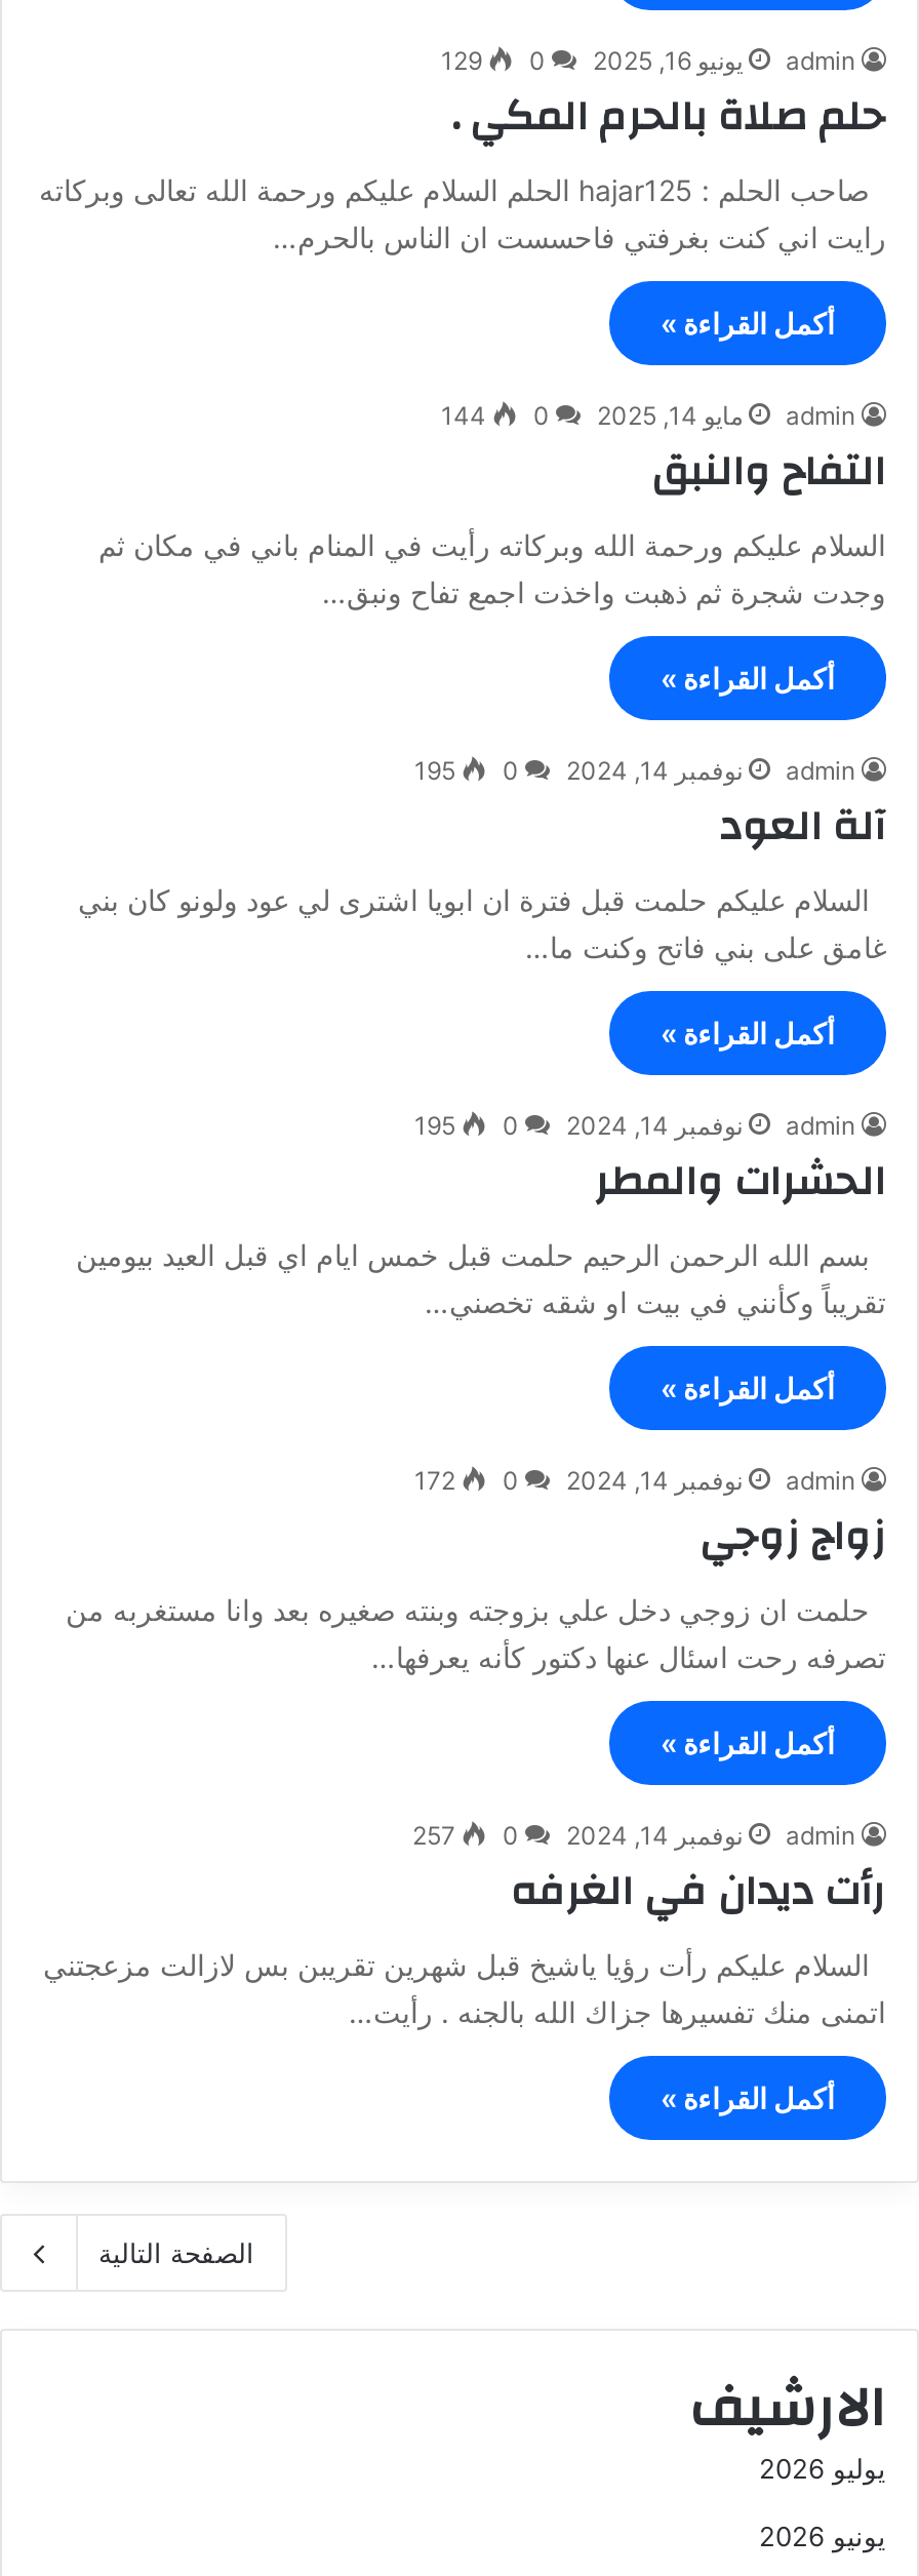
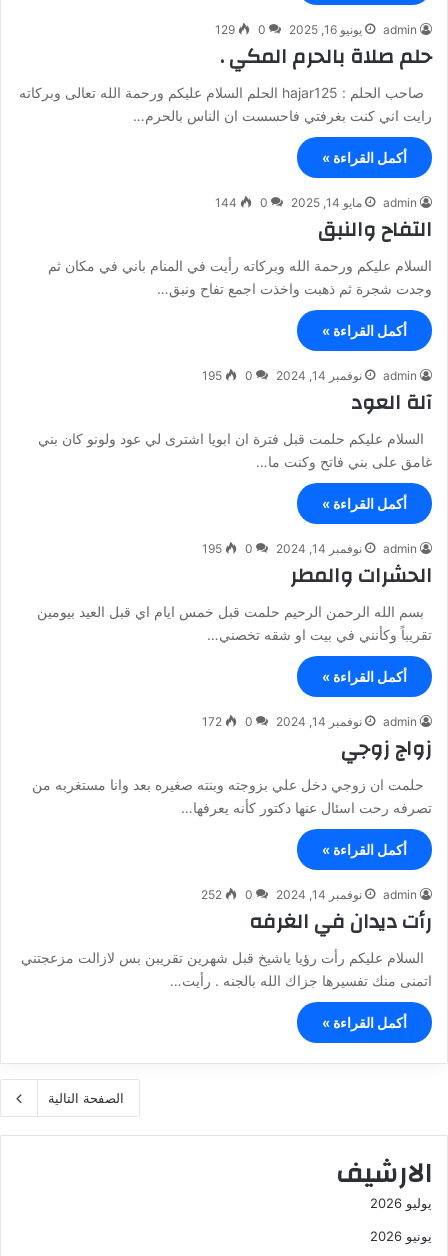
[412,1820,519,1851] 257 0 -> [201,887,253,902] 252 0

